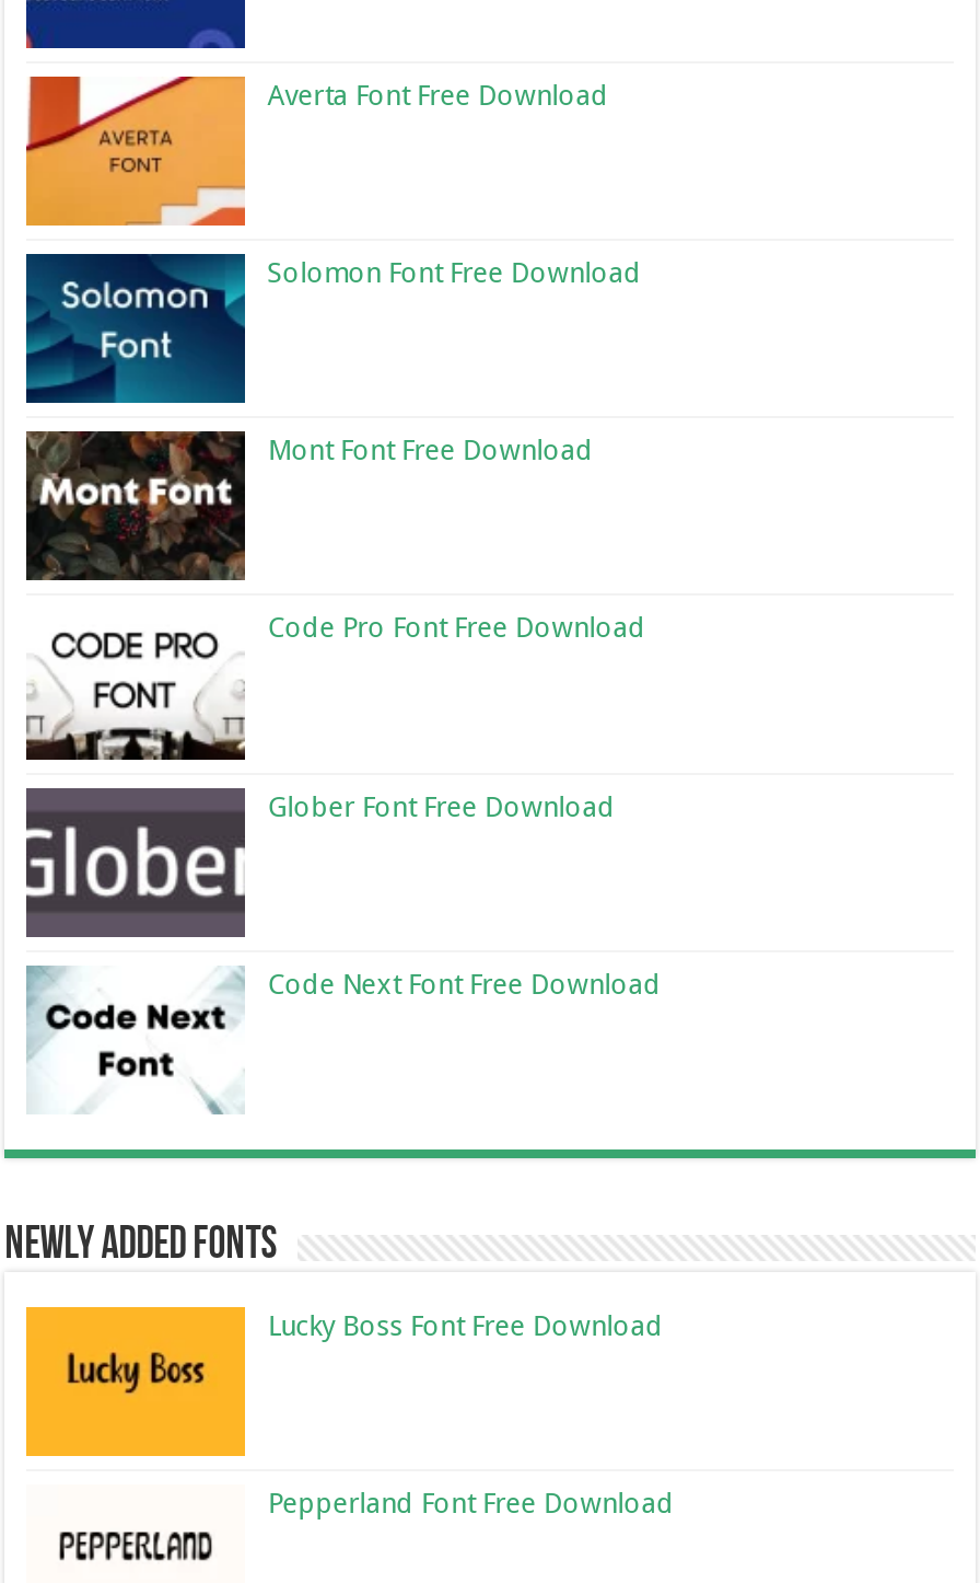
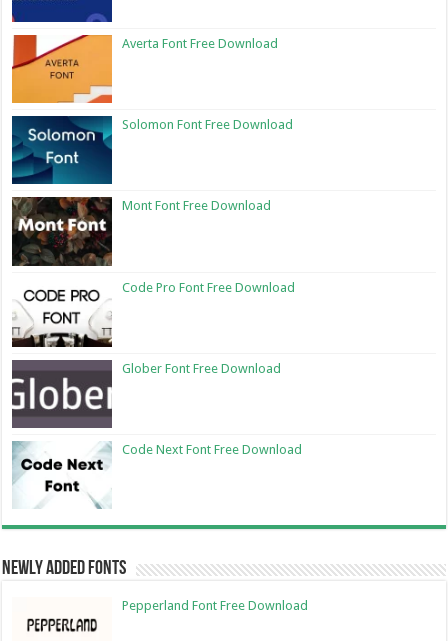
[24,1305,663,1458] [image] | Lucky Boss Font Free Download -> none

